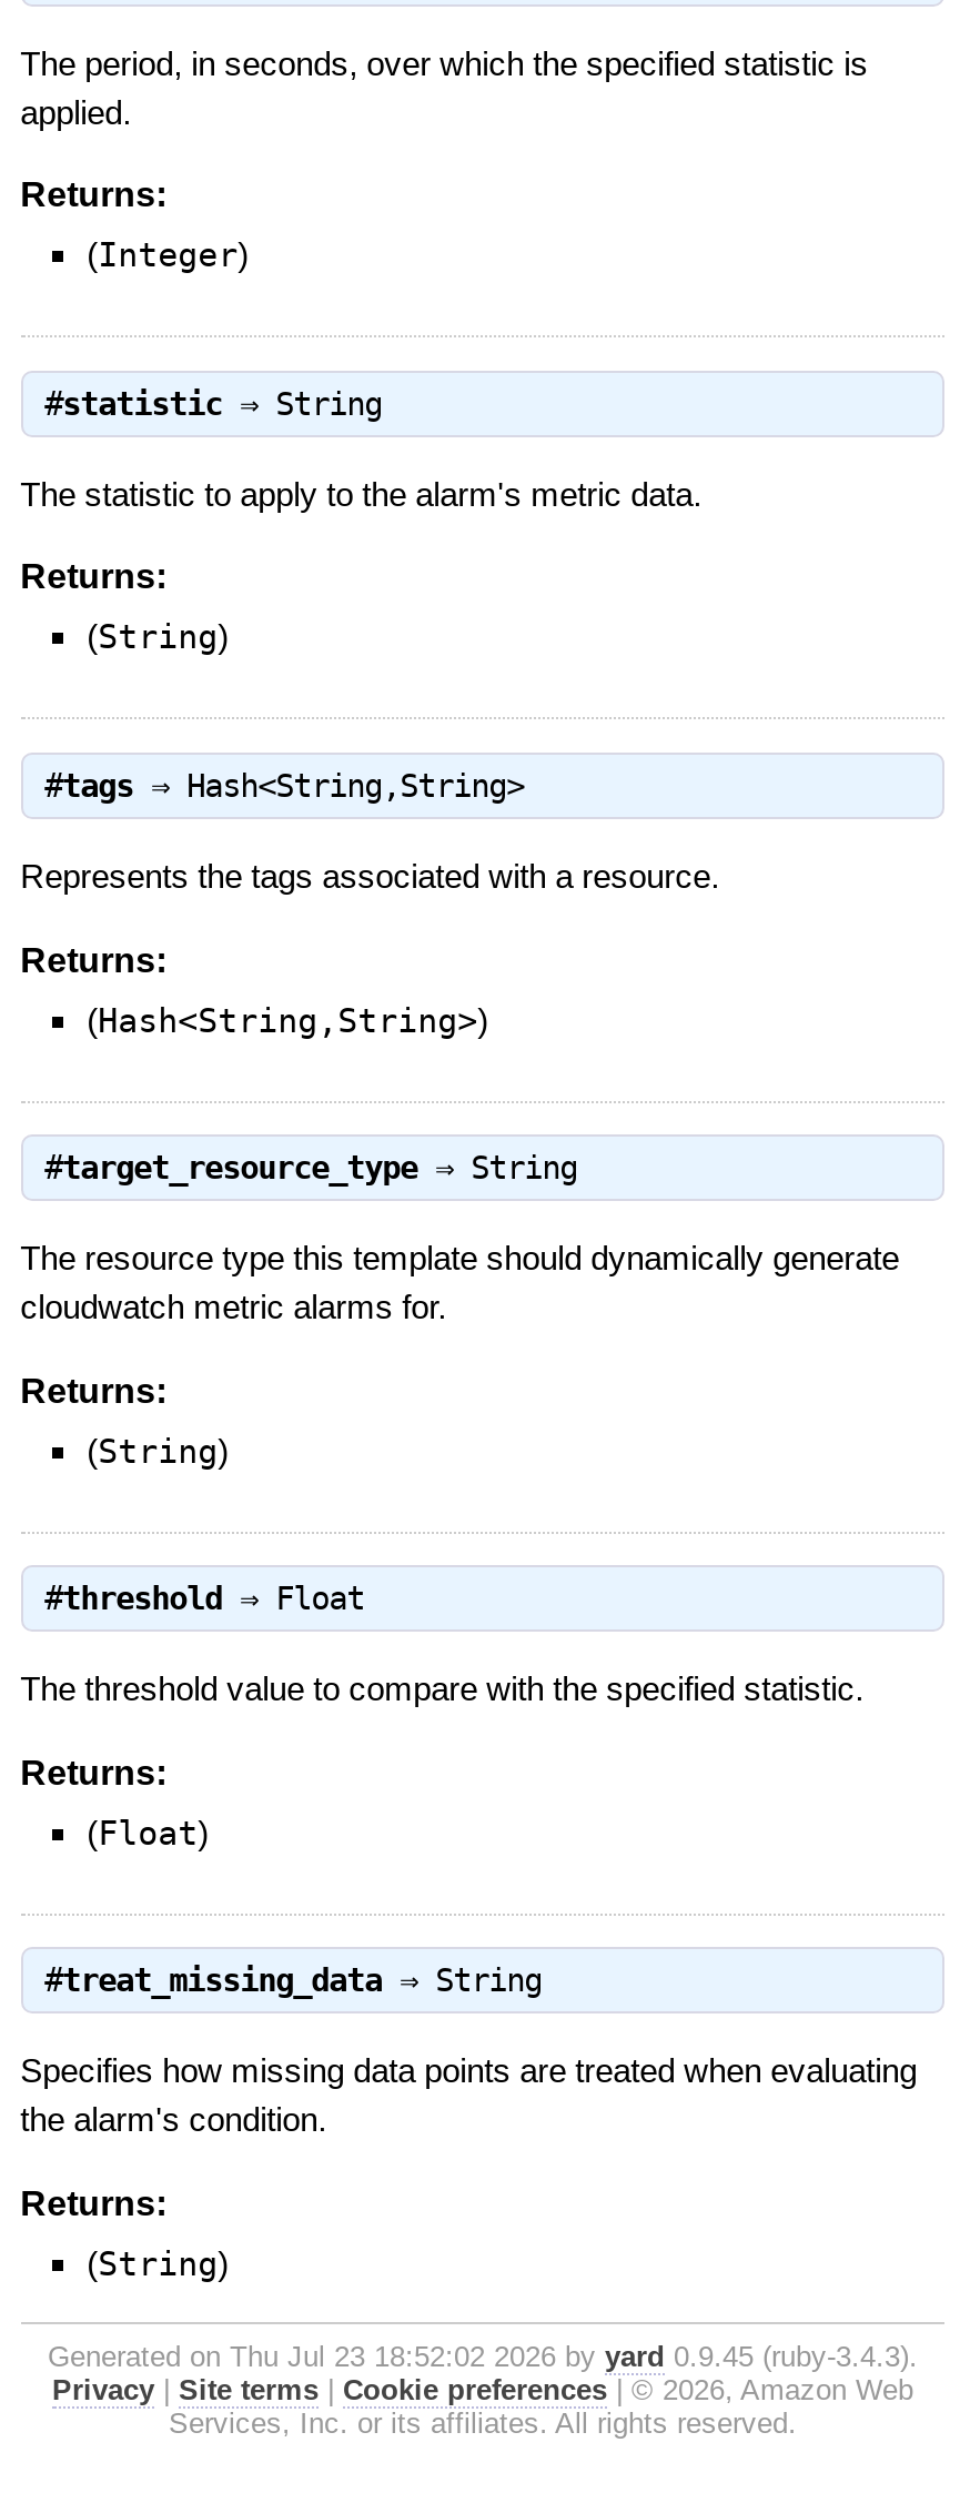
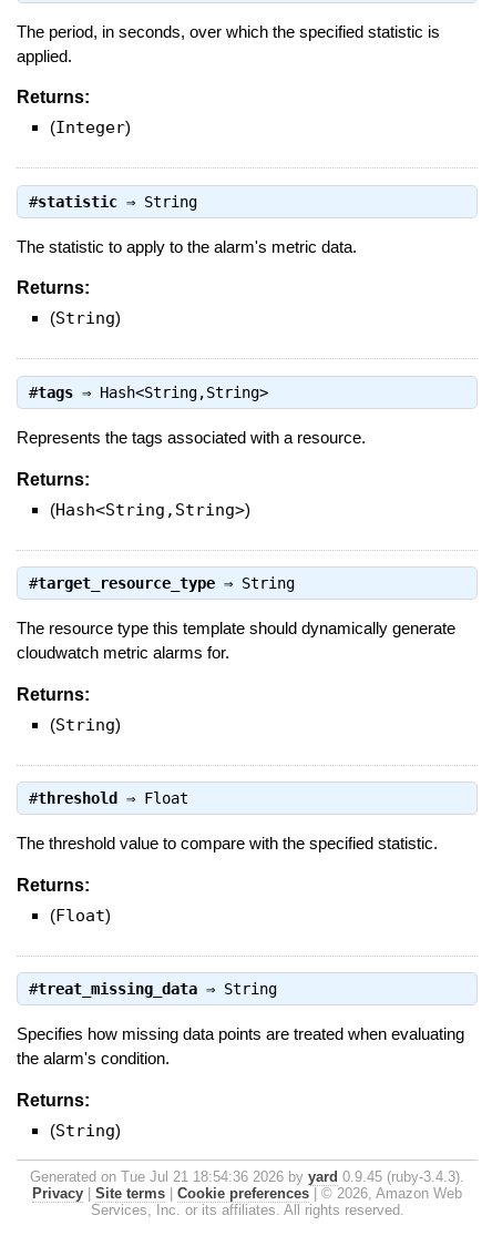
[48,2339,918,2372] Generated on Thu Jul 23 18:52:02 2026 by yard 0.9.45 (ruby-3.4.3). -> [30,1168,464,1185] Generated on Tue Jul 21 18:54:36 2026 by yard 0.9.45 (ruby-3.4.3).

